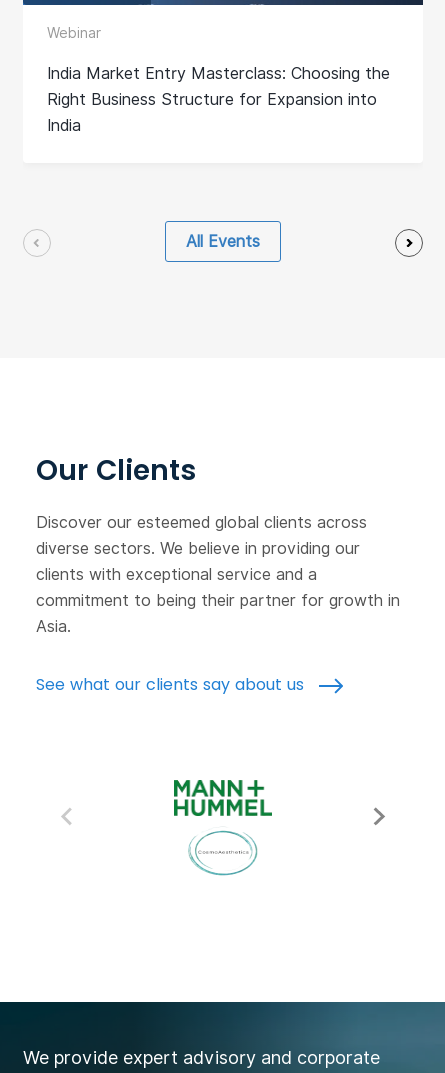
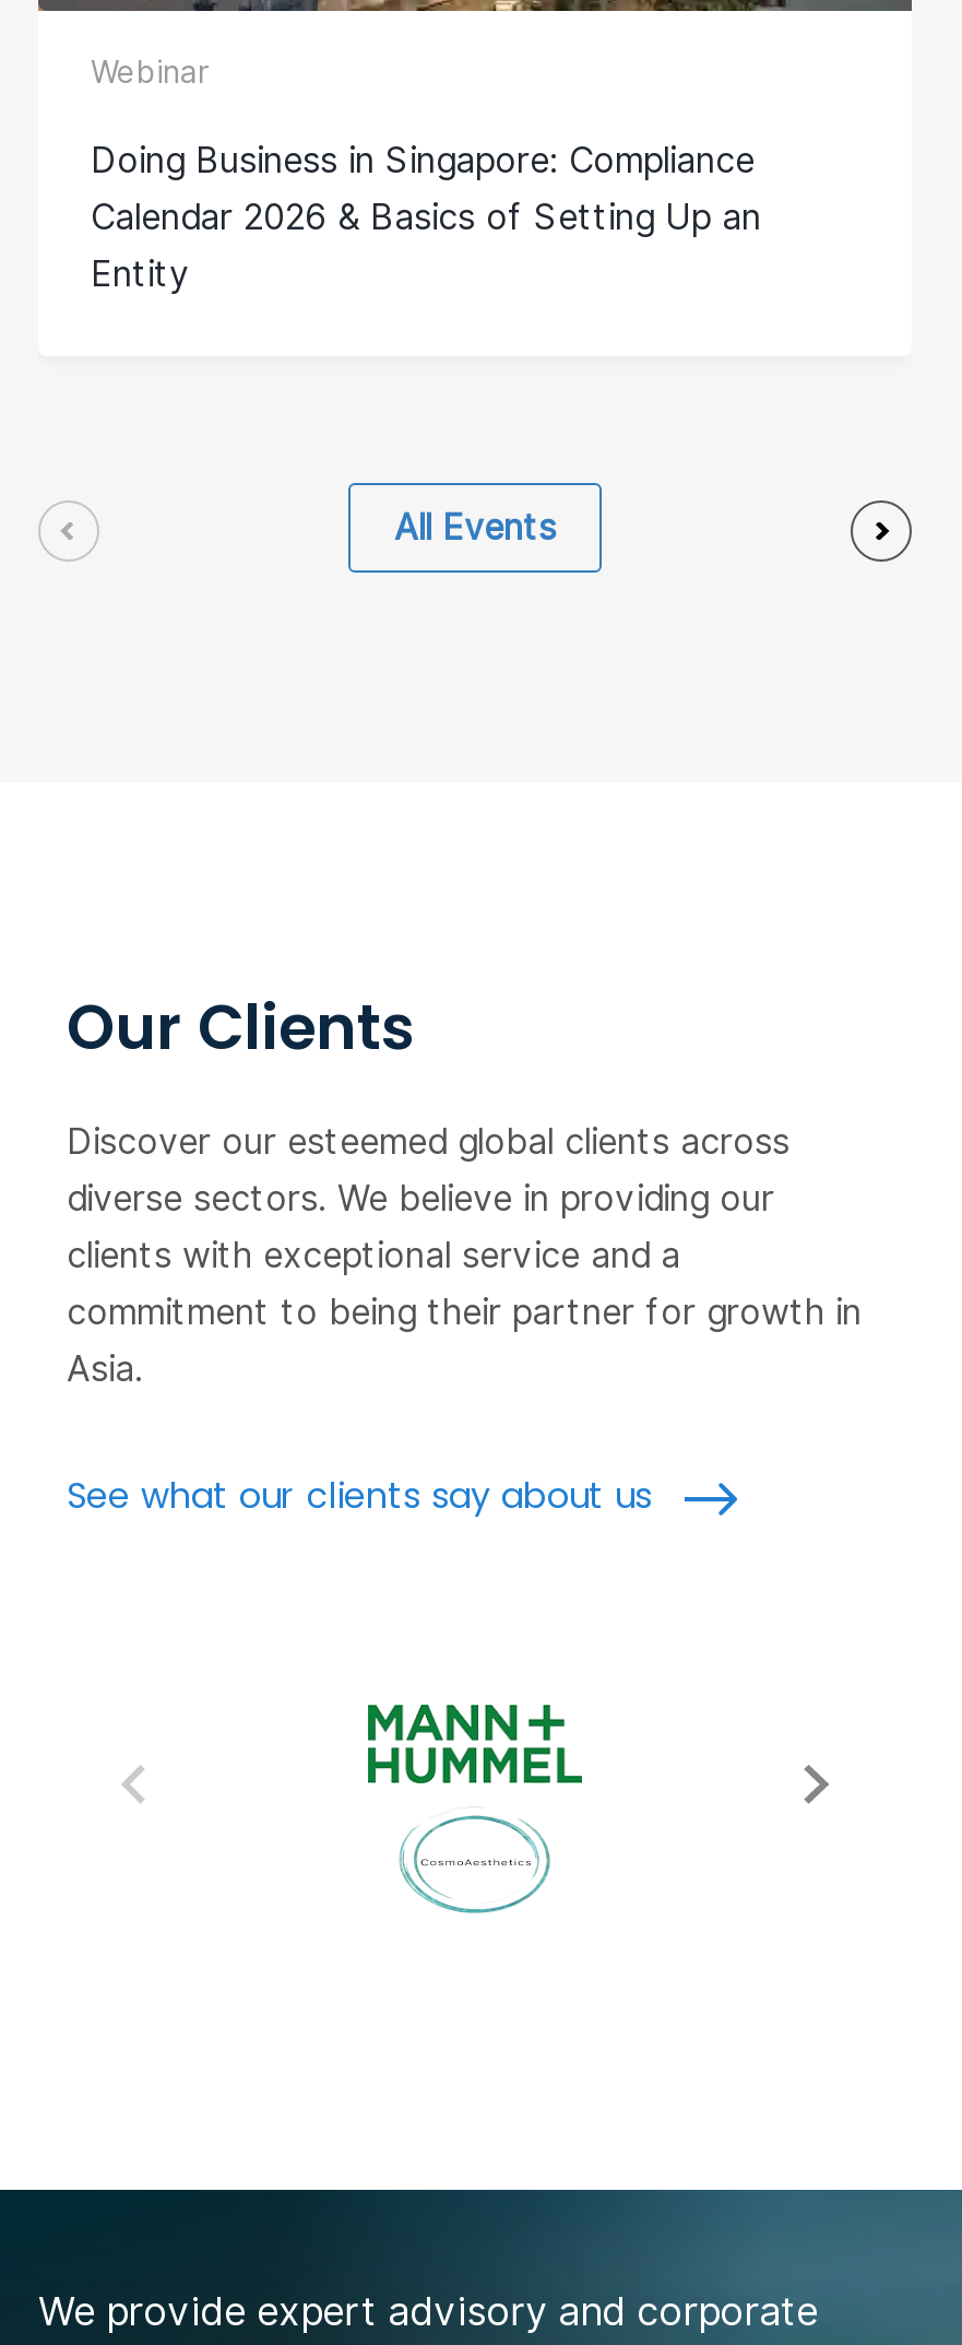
[47,64,390,135] India Market Entry Masterclass: Choosing the | Right Business Structure for Expansion into | India -> [91,140,761,295] Doing Business in Singapore: Compliance | Calendar 2026 & Basics of Setting Up an | Entity

